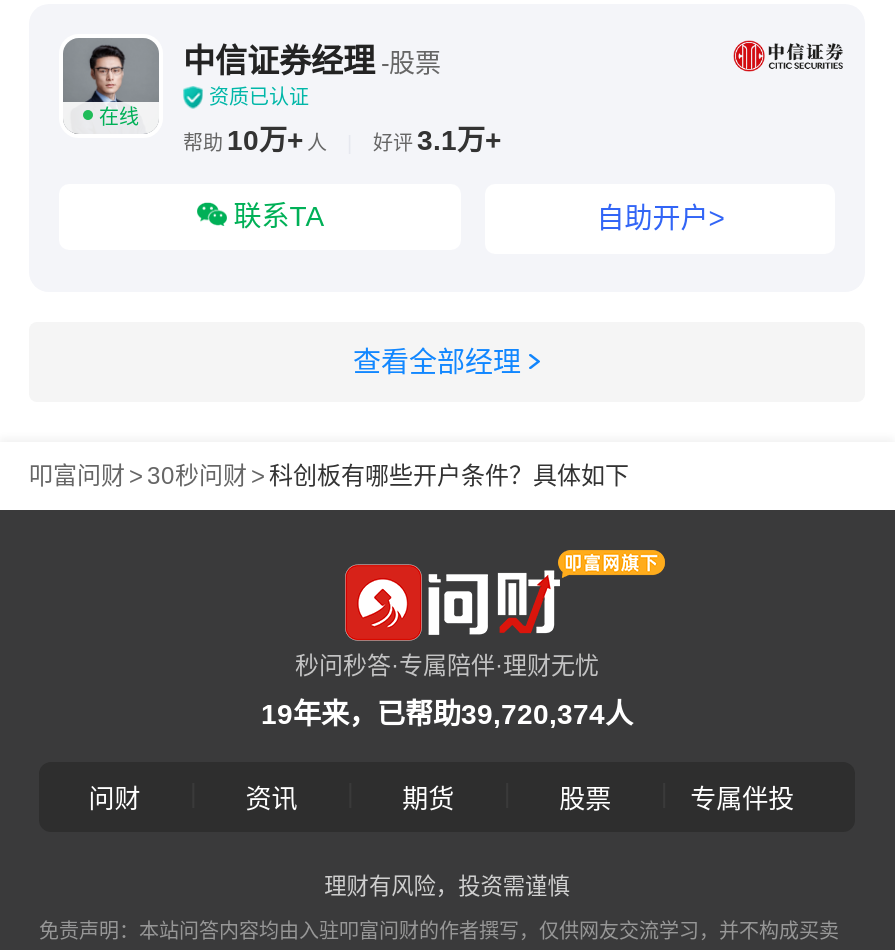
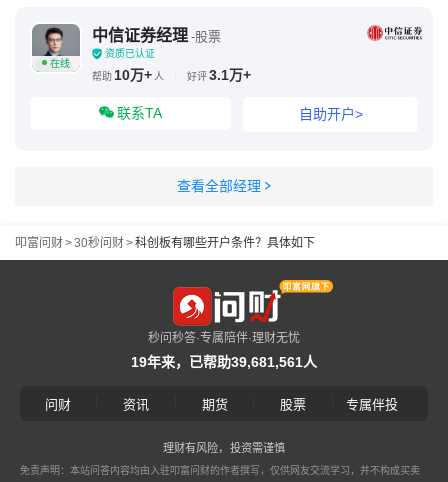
[261,697,633,729] 19年来，已帮助39,720,374人 -> [131,353,317,369] 19年来，已帮助39,681,561人

